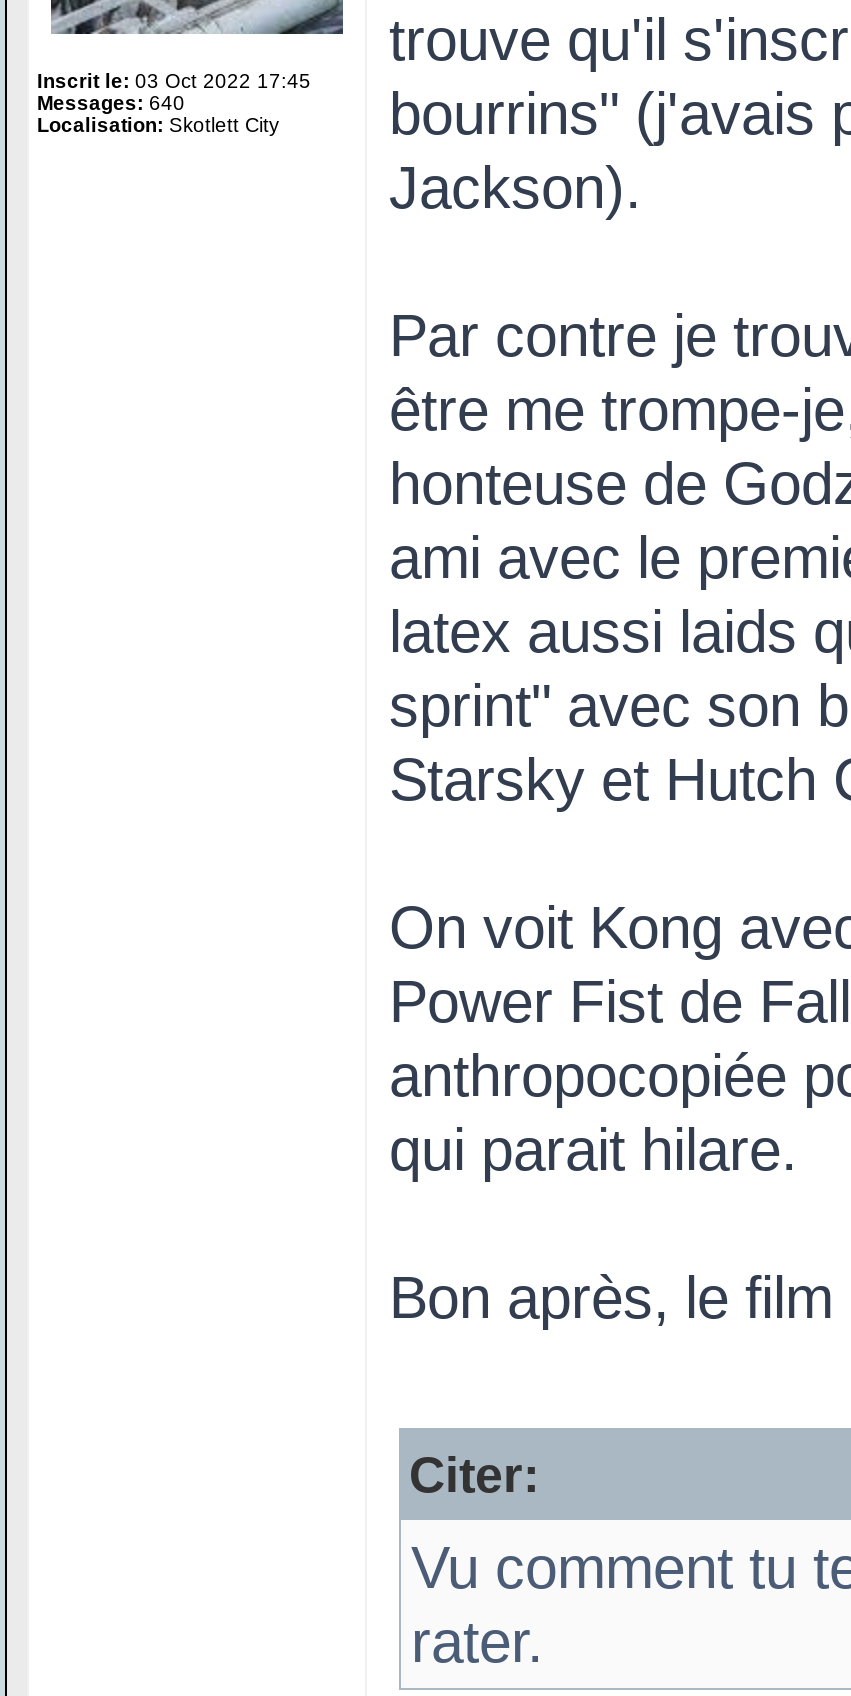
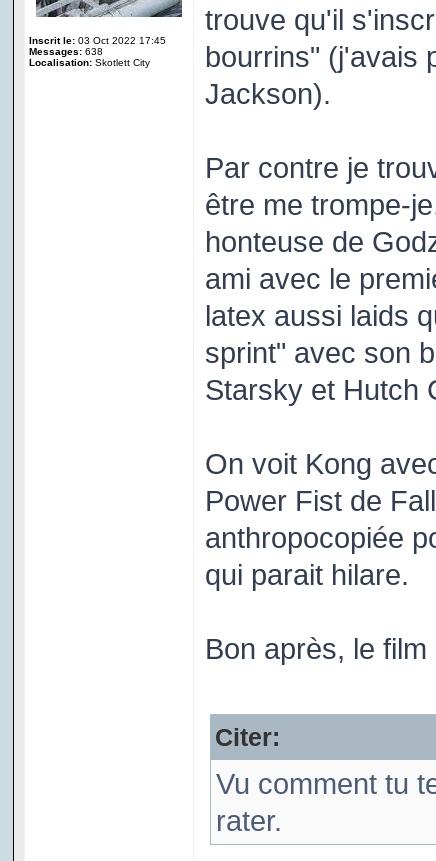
[37,92,185,114] Messages: 640 -> [29,46,103,57] Messages: 638

